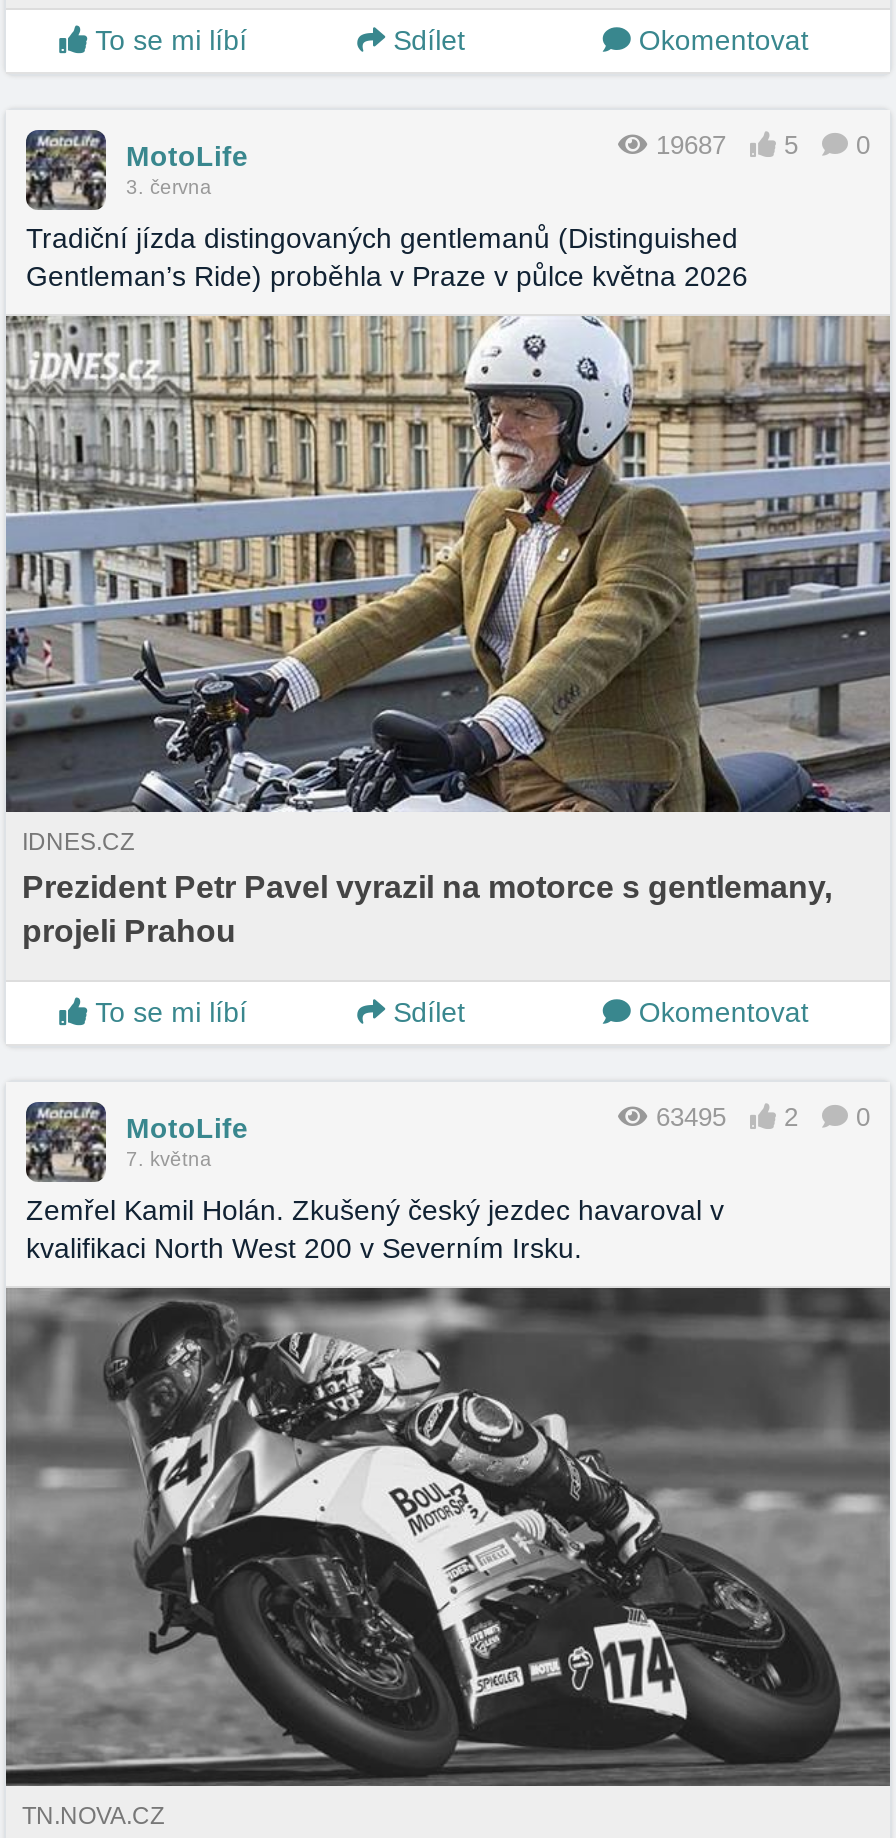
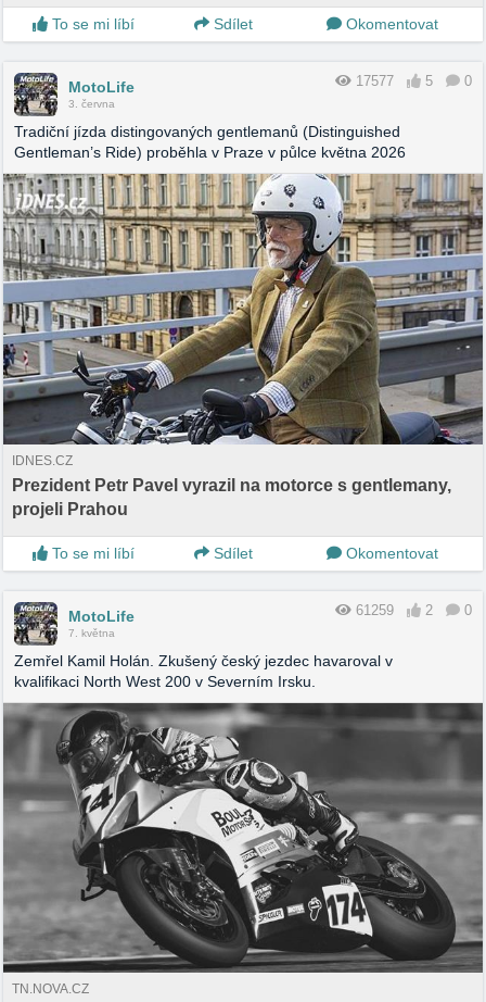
[656,129,870,159] 19687 5 0 -> [356,73,472,89] 17577 5 0
[656,1102,870,1132] 63495 2 0 -> [356,602,472,618] 61259 2 0

